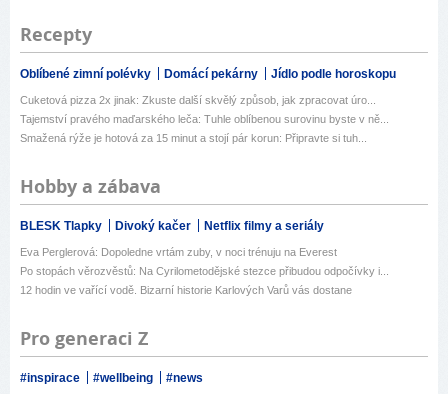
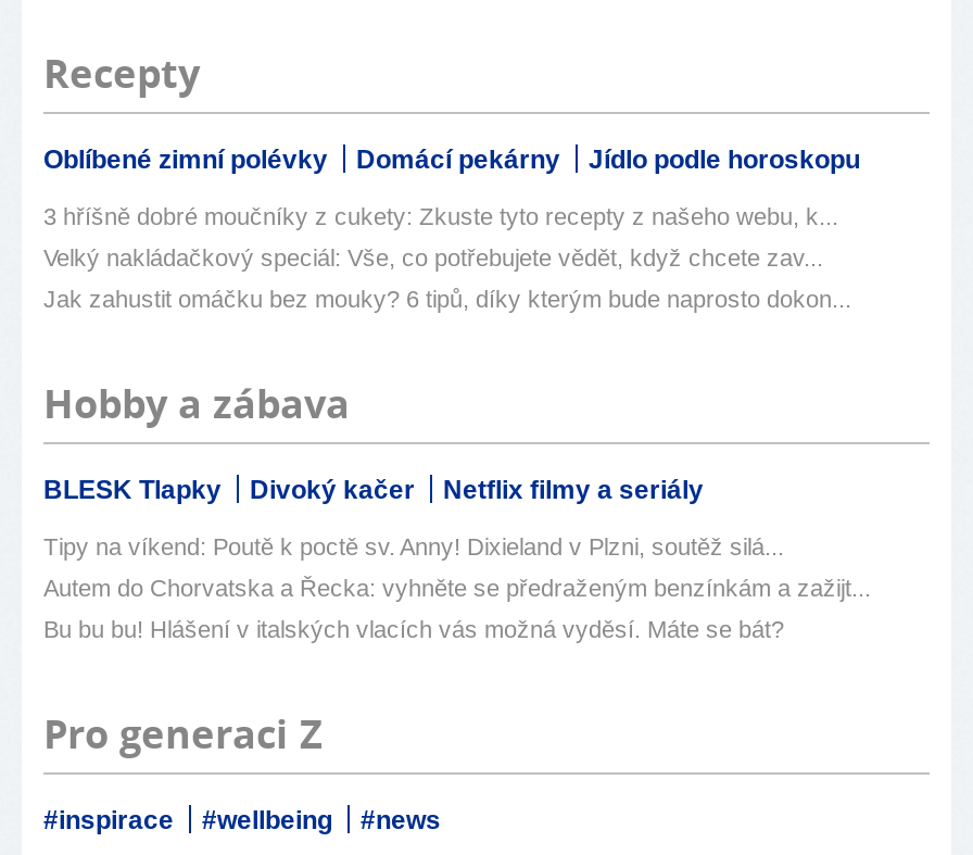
[20,94,376,106] Cuketová pizza 2x jinak: Zkuste další skvělý způsob, jak zpracovat úro... -> [43,204,838,230] 3 hříšně dobré moučníky z cukety: Zkuste tyto recepty z našeho webu, k...
[20,113,389,125] Tajemství pravého maďarského leča: Tuhle oblíbenou surovinu byste v ně... -> [43,245,823,271] Velký nakládačkový speciál: Vše, co potřebujete vědět, když chcete zav...
[20,132,367,144] Smažená rýže je hotová za 15 minut a stojí pár korun: Připravte si tuh... -> [43,286,851,312] Jak zahustit omáčku bez mouky? 6 tipů, díky kterým bude naprosto dokon...
[20,246,337,258] Eva Perglerová: Dopoledne vrtám zuby, v noci trénuju na Everest -> [43,534,784,560] Tipy na víkend: Poutě k poctě sv. Anny! Dixieland v Plzni, soutěž silá...
[20,265,389,277] Po stopách věrozvěstů: Na Cyrilometodějské stezce přibudou odpočívky i... -> [43,575,871,601] Autem do Chorvatska a Řecka: vyhněte se předraženým benzínkám a zažijt...
[20,284,352,296] 12 hodin ve vařící vodě. Bizarní historie Karlových Varů vás dostane -> [43,616,784,642] Bu bu bu! Hlášení v italských vlacích vás možná vyděsí. Máte se bát?

